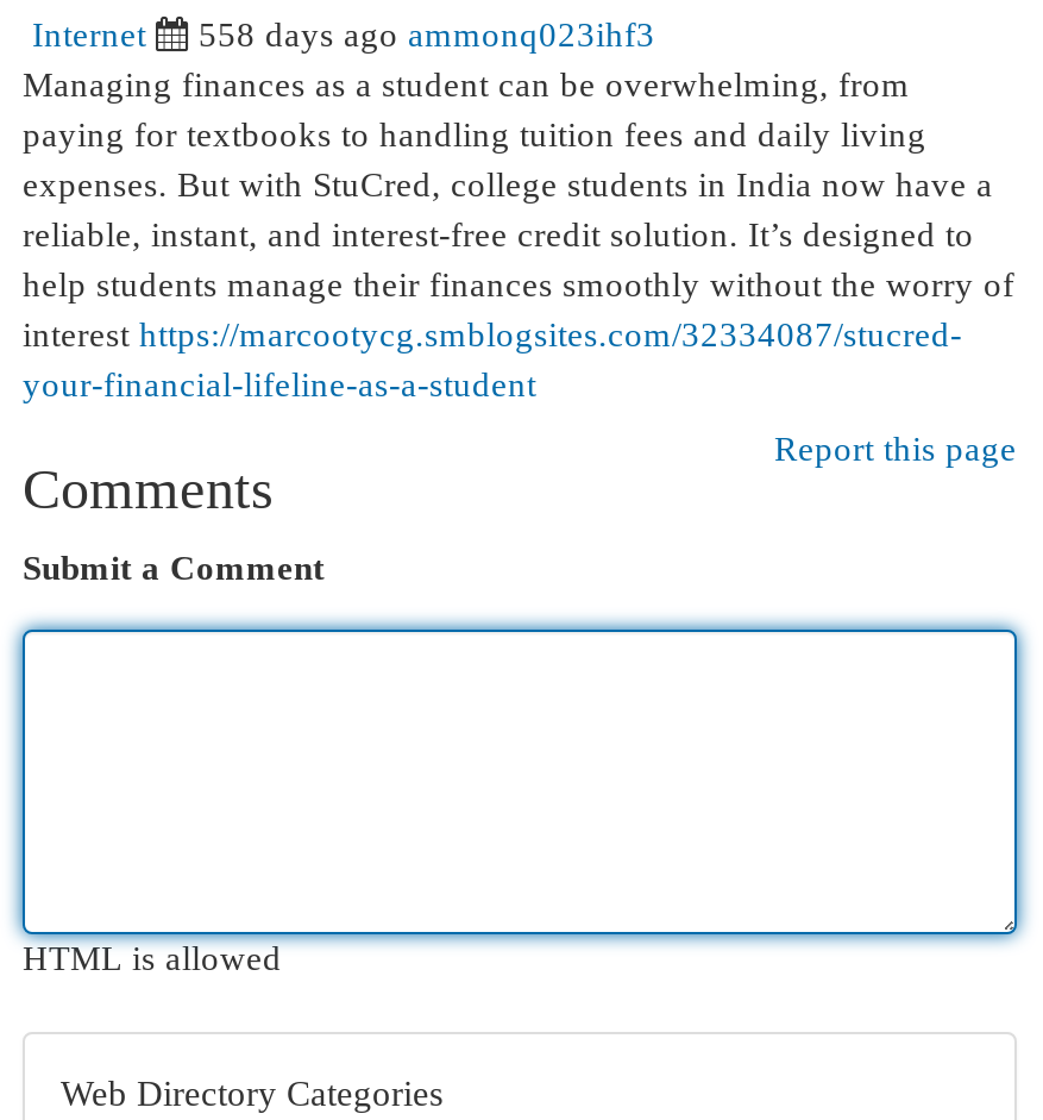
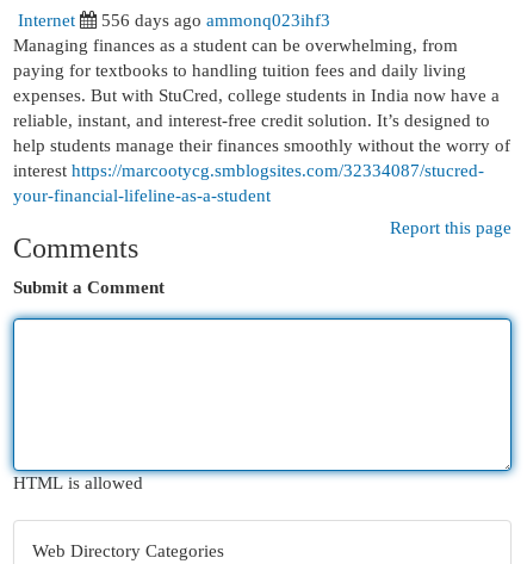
[199,15,655,54] 558 days ago ammonq023ihf3 -> [101,11,330,30] 556 days ago ammonq023ihf3

